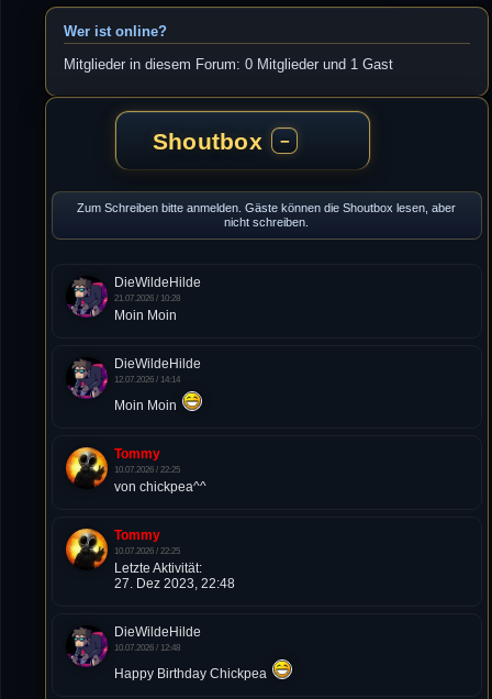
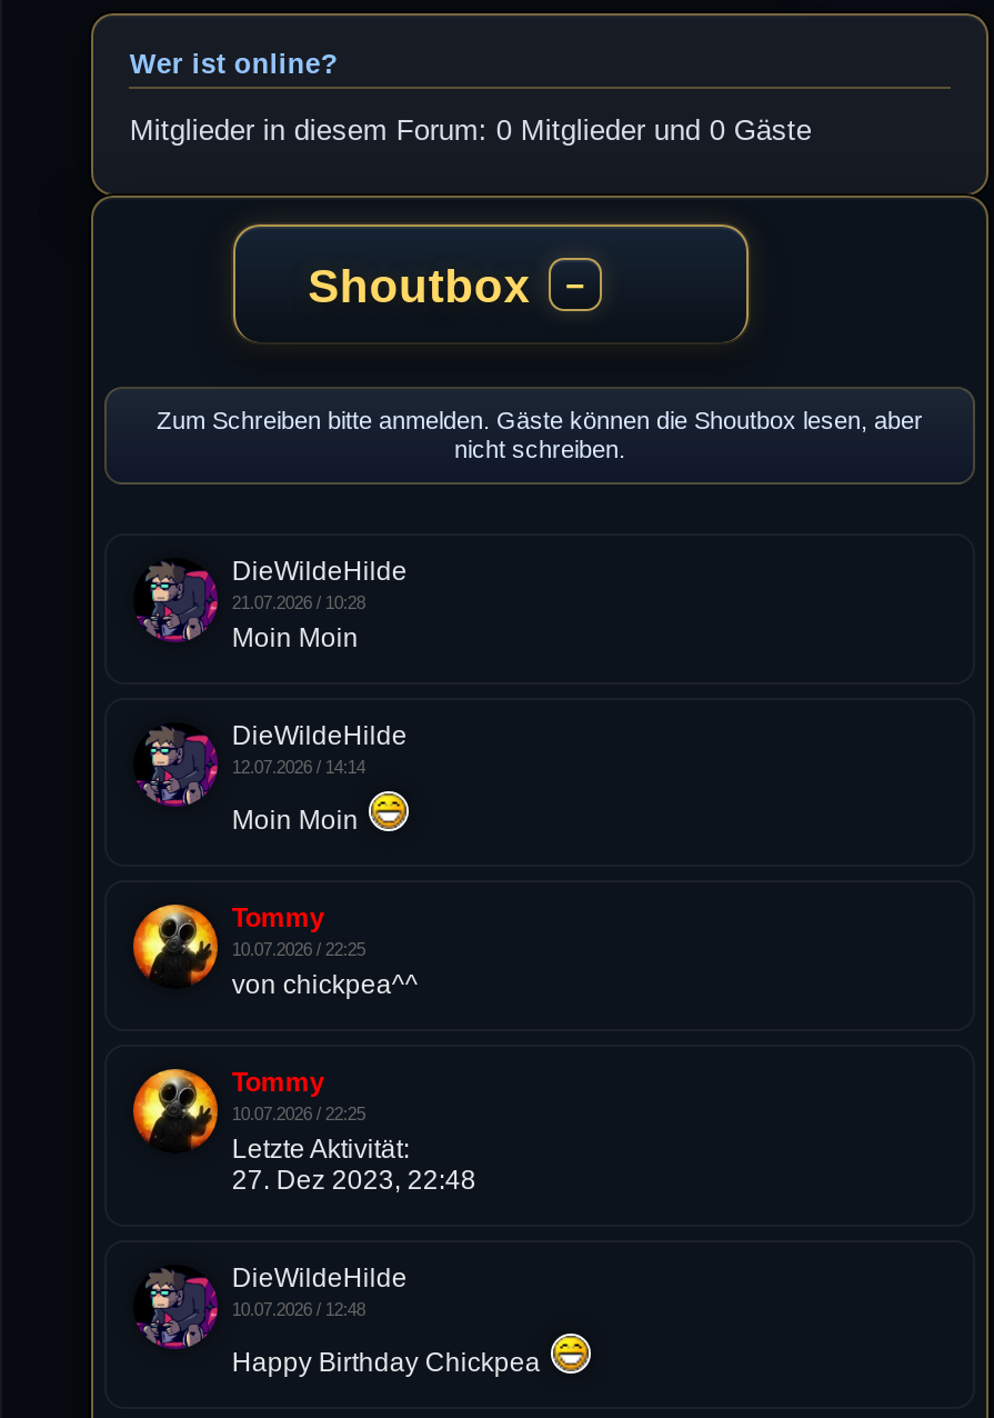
[64,56,394,72] Mitglieder in diesem Forum: 0 Mitglieder und 1 Gast -> [130,113,812,146] Mitglieder in diesem Forum: 0 Mitglieder und 0 Gäste

